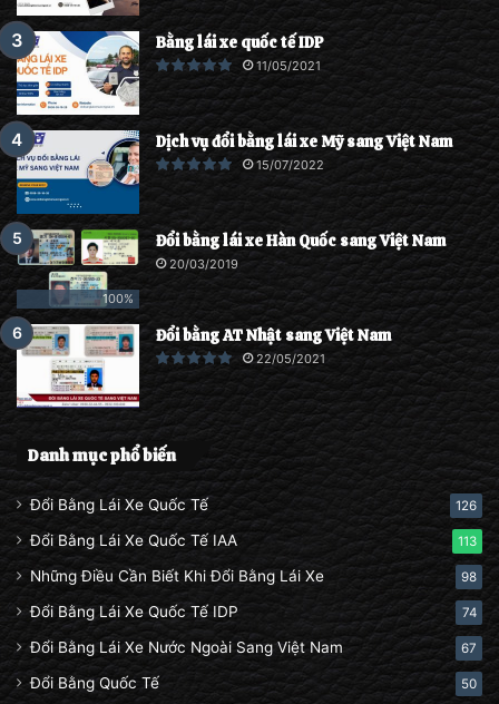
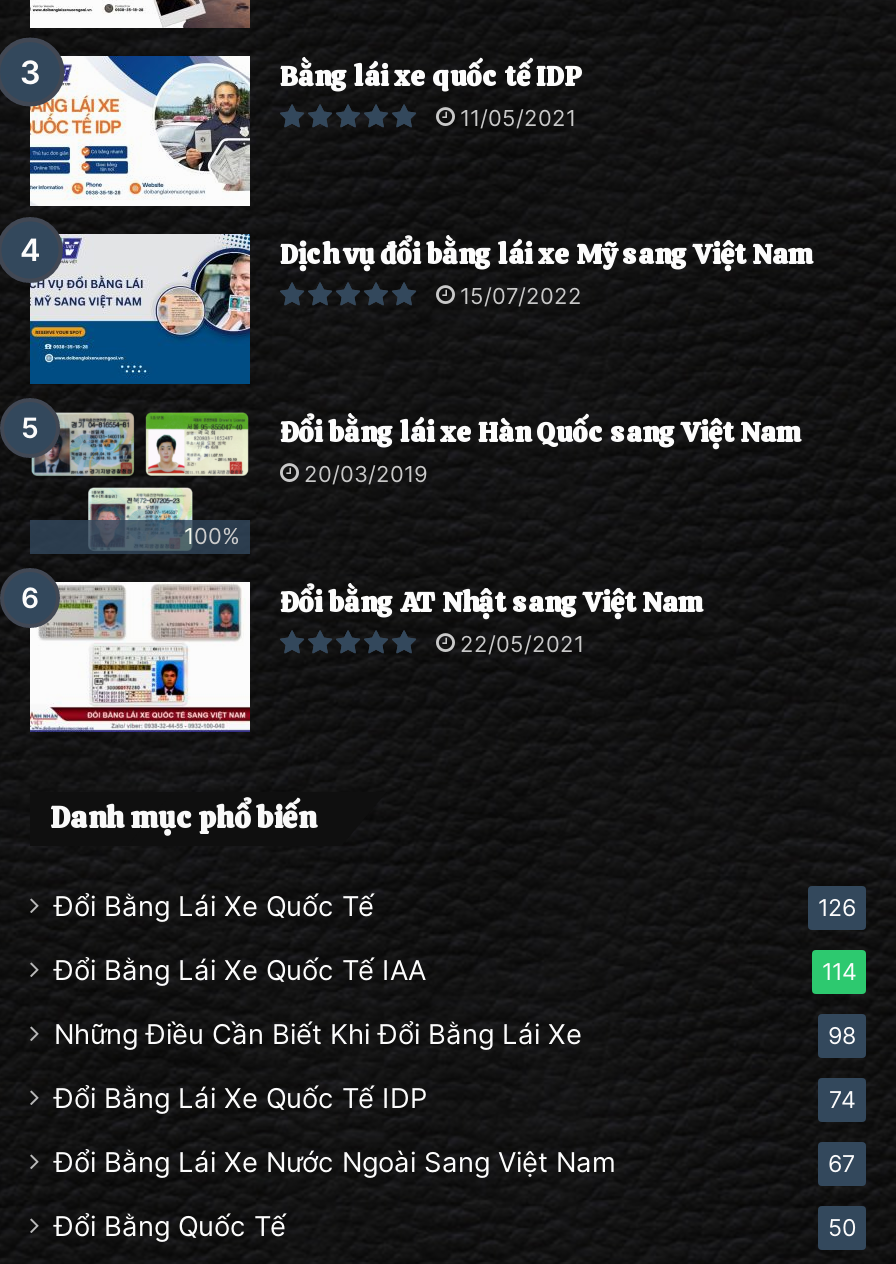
[458,534,477,549] 113 -> [822,958,856,986] 114

